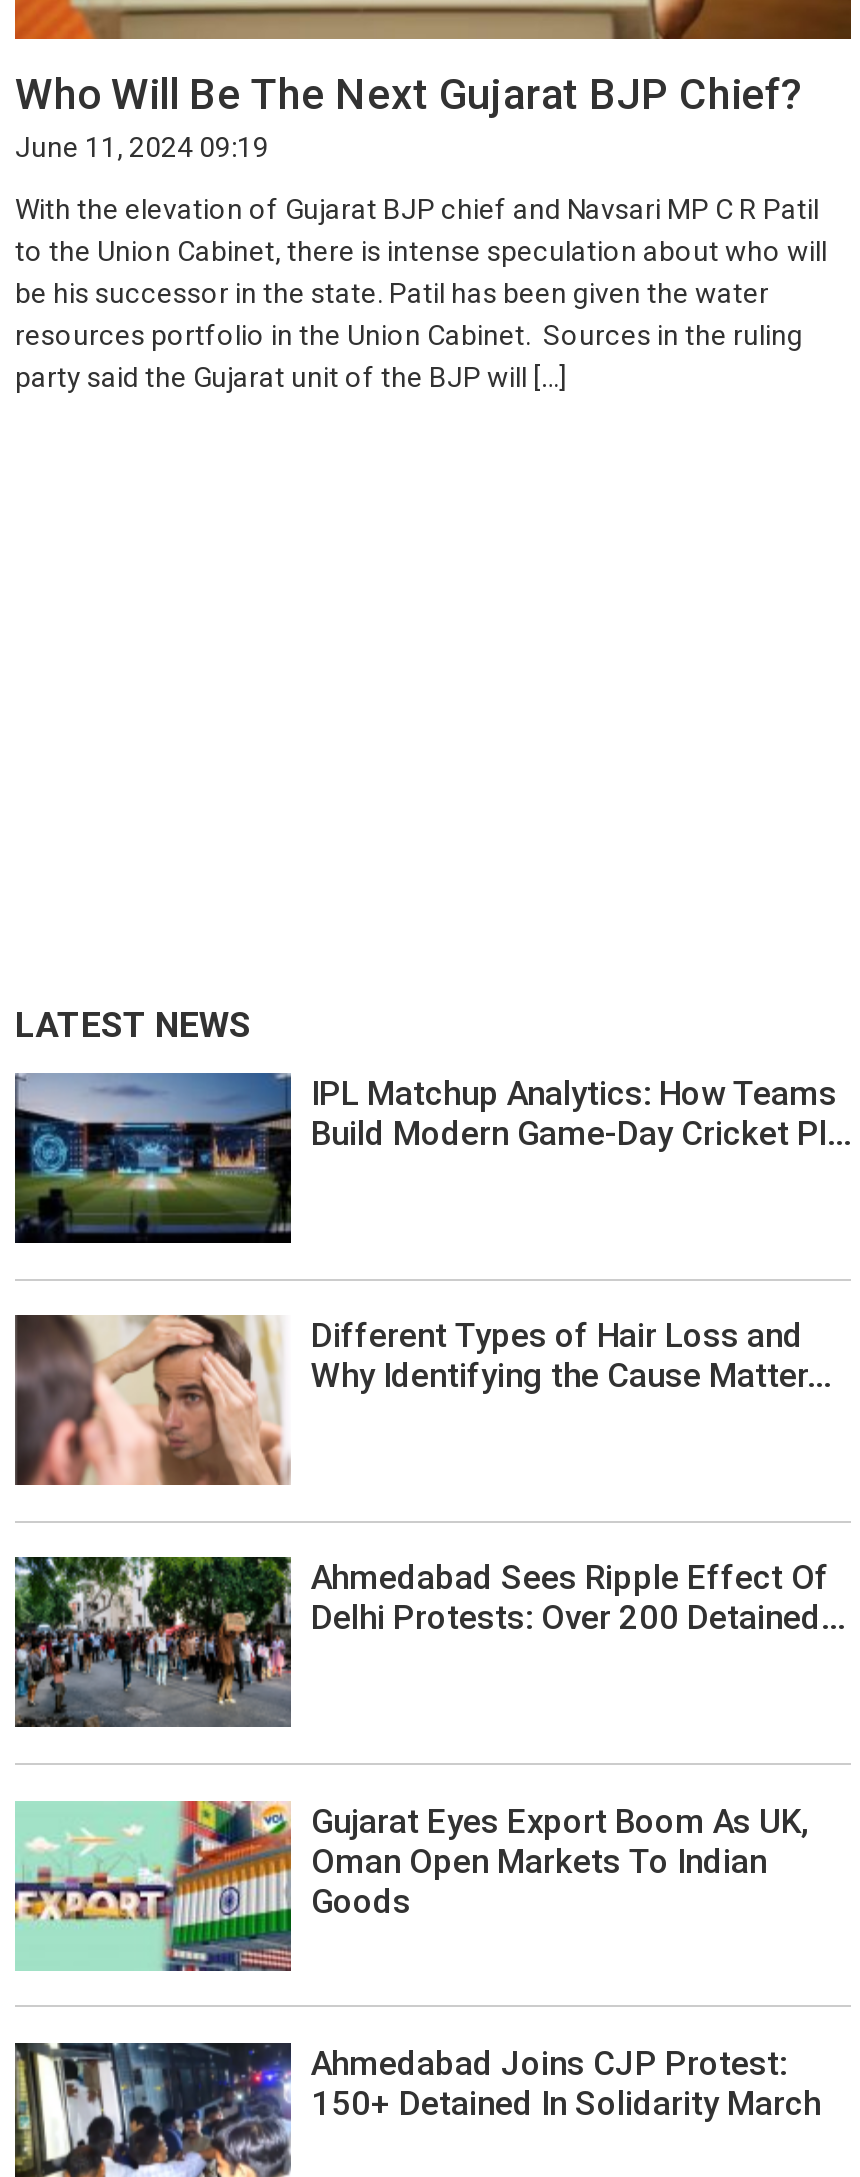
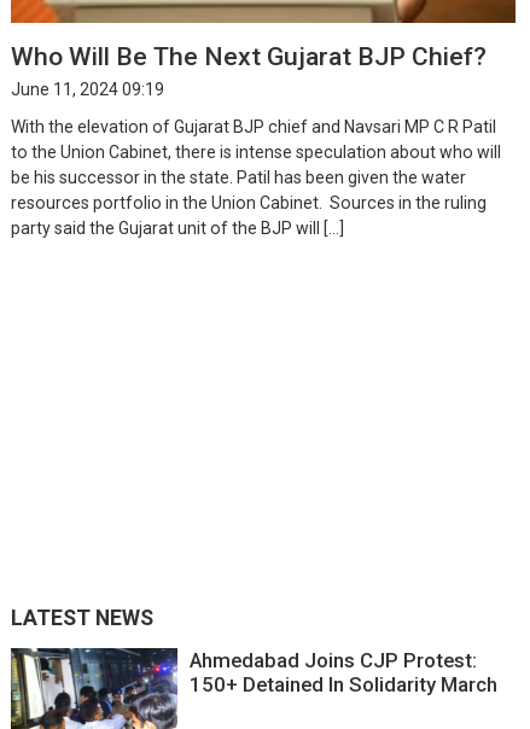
[13,1070,851,1244] [image] | IPL Matchup Analytics: How Teams | Build Modern Game-Day Cricket Pl... -> none
[13,1312,831,1486] [image] | Different Types of Hair Loss and | Why Identifying the Cause Matter... -> none
[13,1554,845,1728] [image] | Ahmedabad Sees Ripple Effect Of | Delhi Protests: Over 200 Detained... -> none
[13,1798,809,1972] [image] | Gujarat Eyes Export Boom As UK, | Oman Open Markets To Indian | Goods -> none

